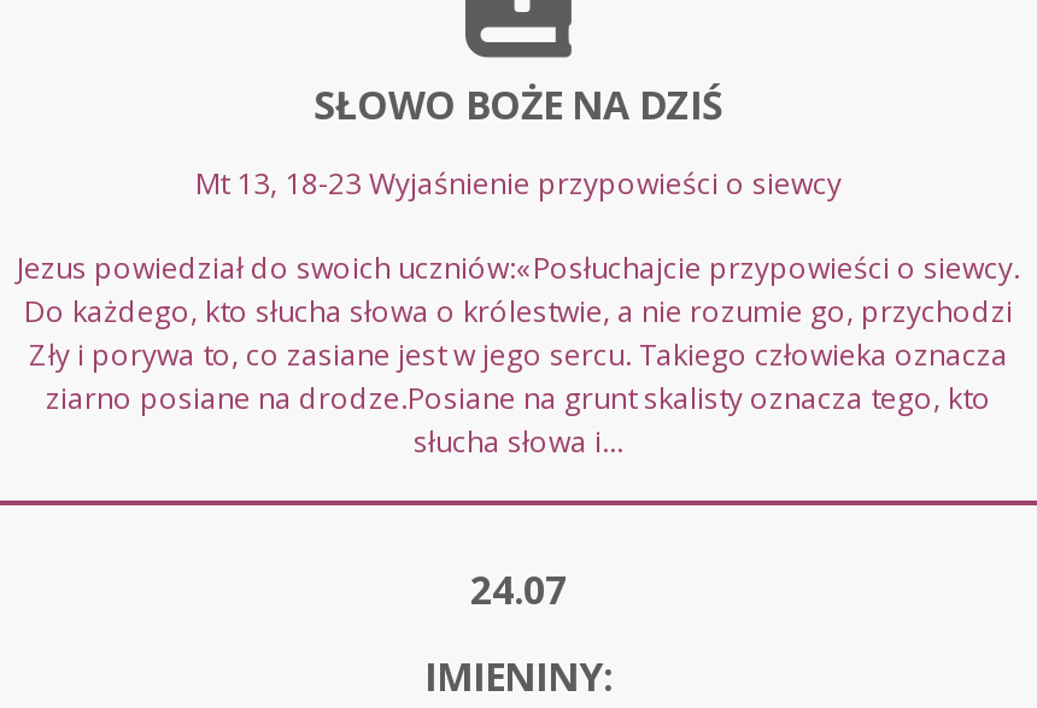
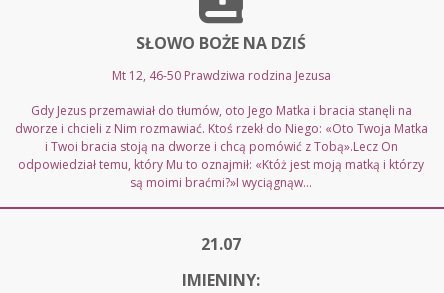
[195,162,842,203] Mt 13, 18-23 Wyjaśnienie przypowieści o siewcy -> [111,66,330,83] Mt 12, 46-50 Prawdziwa rodzina Jezusa
[17,246,1020,461] Jezus powiedział do swoich uczniów:«Posłuchajcie przypowieści o siewcy. | Do każdego, kto słucha słowa o królestwie, a nie rozumie go, przychodzi | Zły i porywa to, co zasiane jest w jego sercu. Takiego człowieka oznacza | ziarno posiane na drodze.Posiane na grunt skalisty oznacza tego, kto | słucha słowa i... -> [14,101,427,190] Gdy Jezus przemawiał do tłumów, oto Jego Matka i bracia stanęli na | dworze i chcieli z Nim rozmawiać. Ktoś rzekł do Niego: «Oto Twoja Matka | i Twoi bracia stoją na dworze i chcą pomówić z Tobą».Lecz On | odpowiedział temu, który Mu to oznajmił: «Któż jest moją matką i którzy | są moimi braćmi?»I wyciągnąw...
[470,562,567,615] 24.07 -> [201,232,241,254] 21.07

